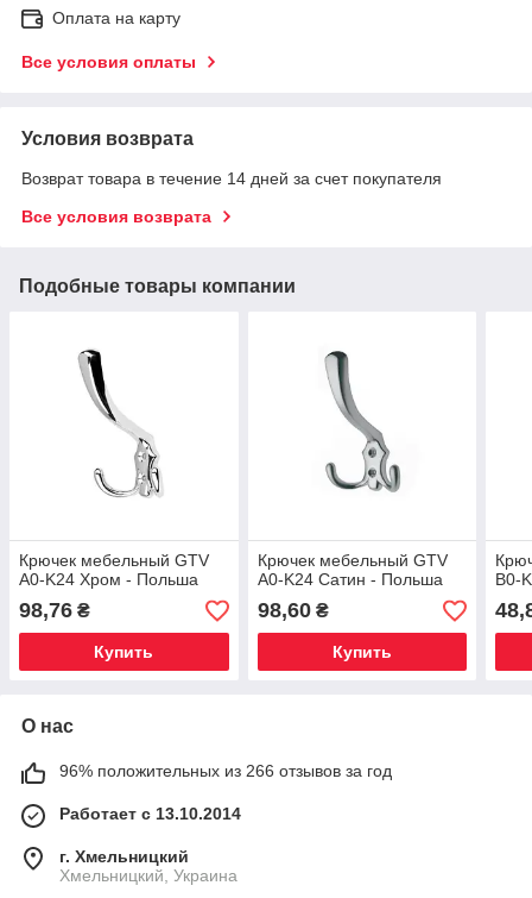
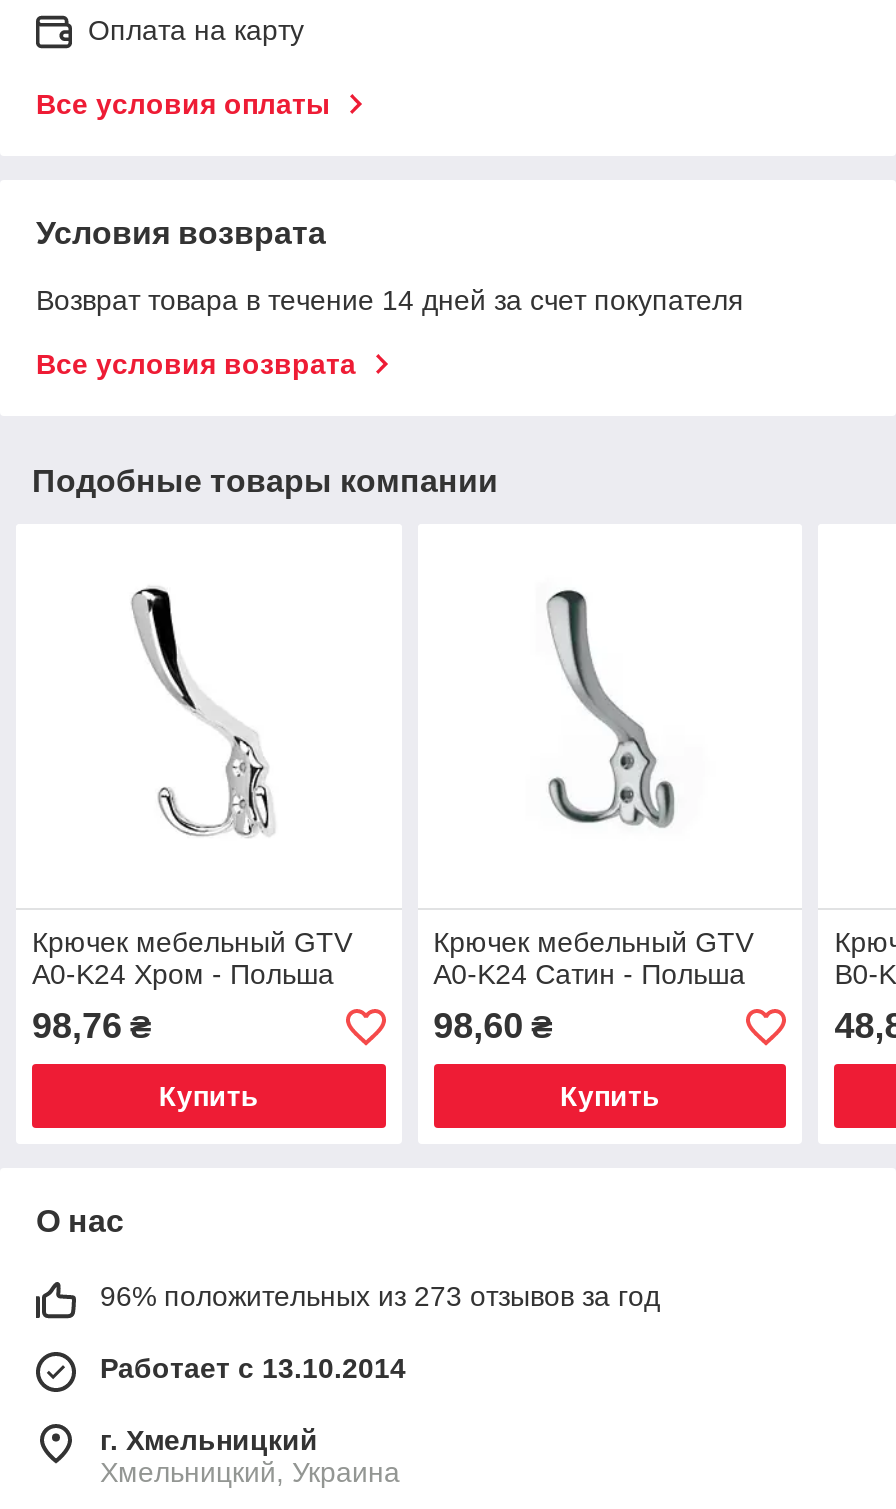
[59,762,392,781] 96% положительных из 266 отзывов за год -> [100,1281,660,1313] 96% положительных из 273 отзывов за год

